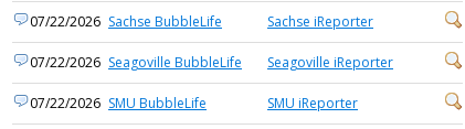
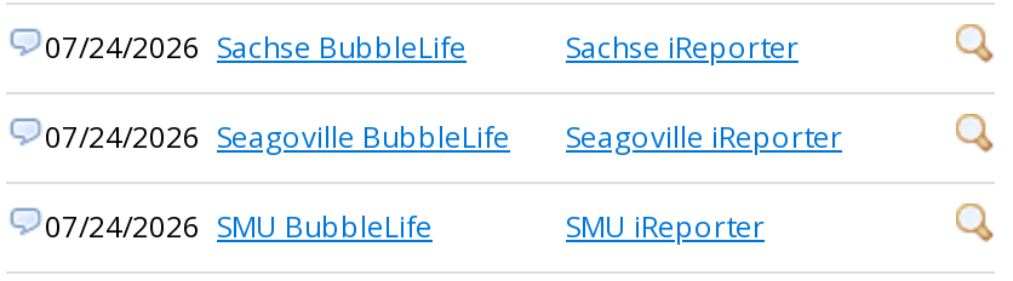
[30,12,222,31] 07/22/2026 Sachse BubbleLife -> [45,27,467,68] 07/24/2026 Sachse BubbleLife
[30,53,242,72] 07/22/2026 Seagoville BubbleLife -> [45,116,510,157] 07/24/2026 Seagoville BubbleLife
[30,94,207,112] 07/22/2026 SMU BubbleLife -> [45,206,433,247] 07/24/2026 SMU BubbleLife

